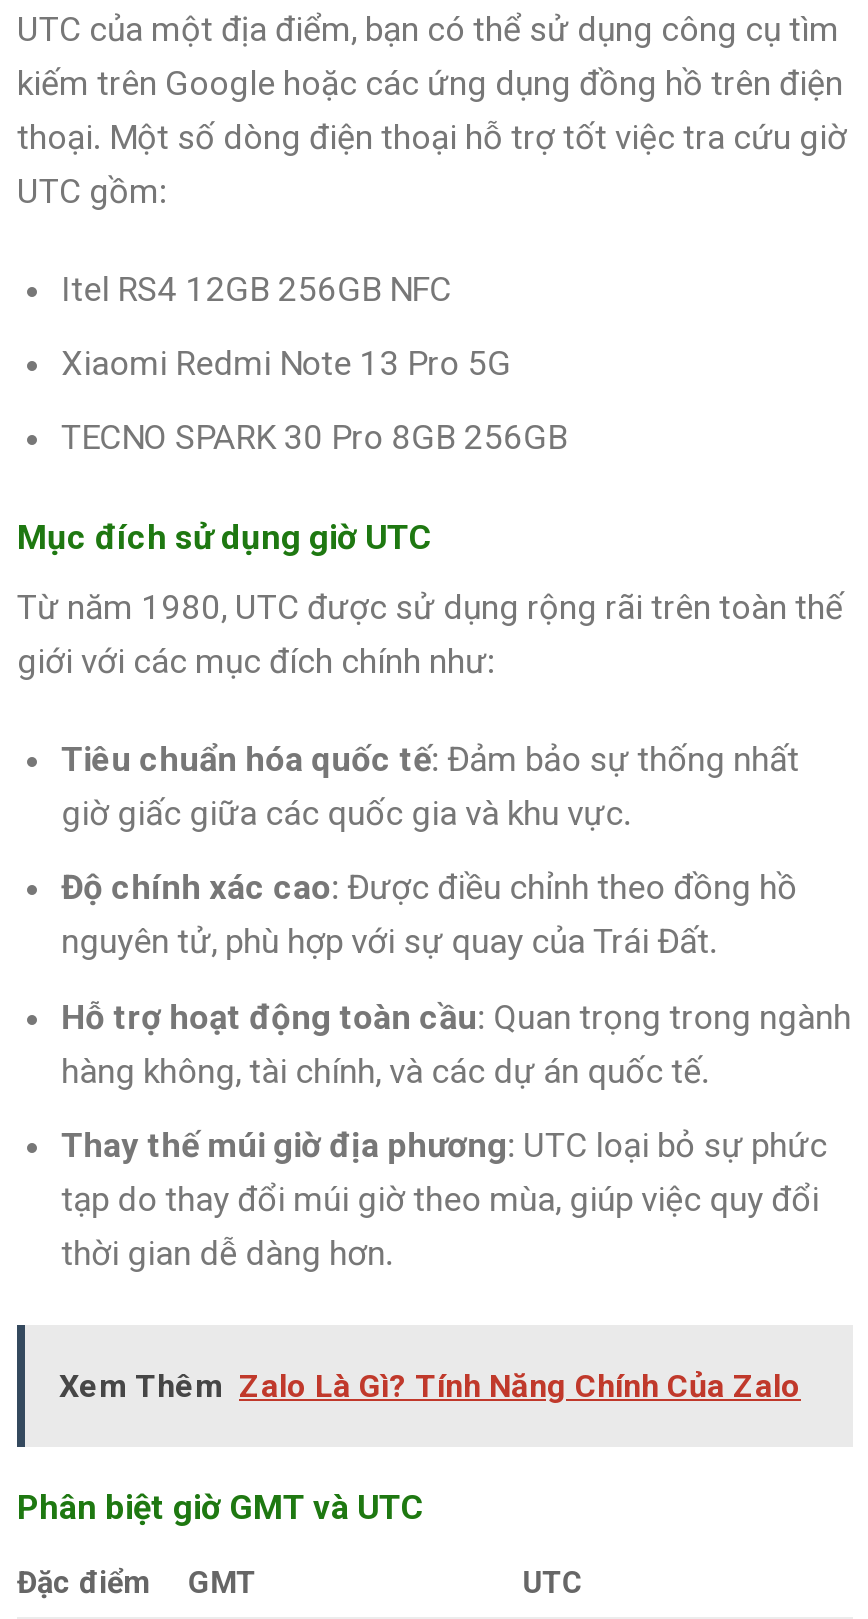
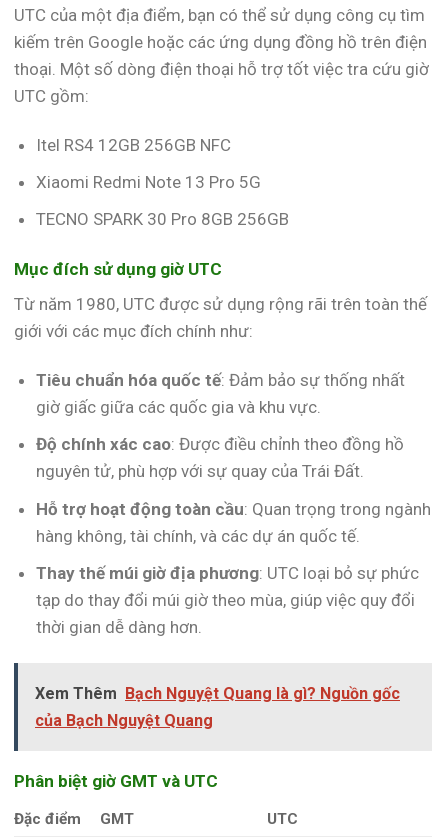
[59,1367,801,1405] Xem Thêm Zalo Là Gì? Tính Năng Chính Của Zalo -> [35,684,400,730] Xem Thêm Bạch Nguyệt Quang là gì? Nguồn gốc | của Bạch Nguyệt Quang

